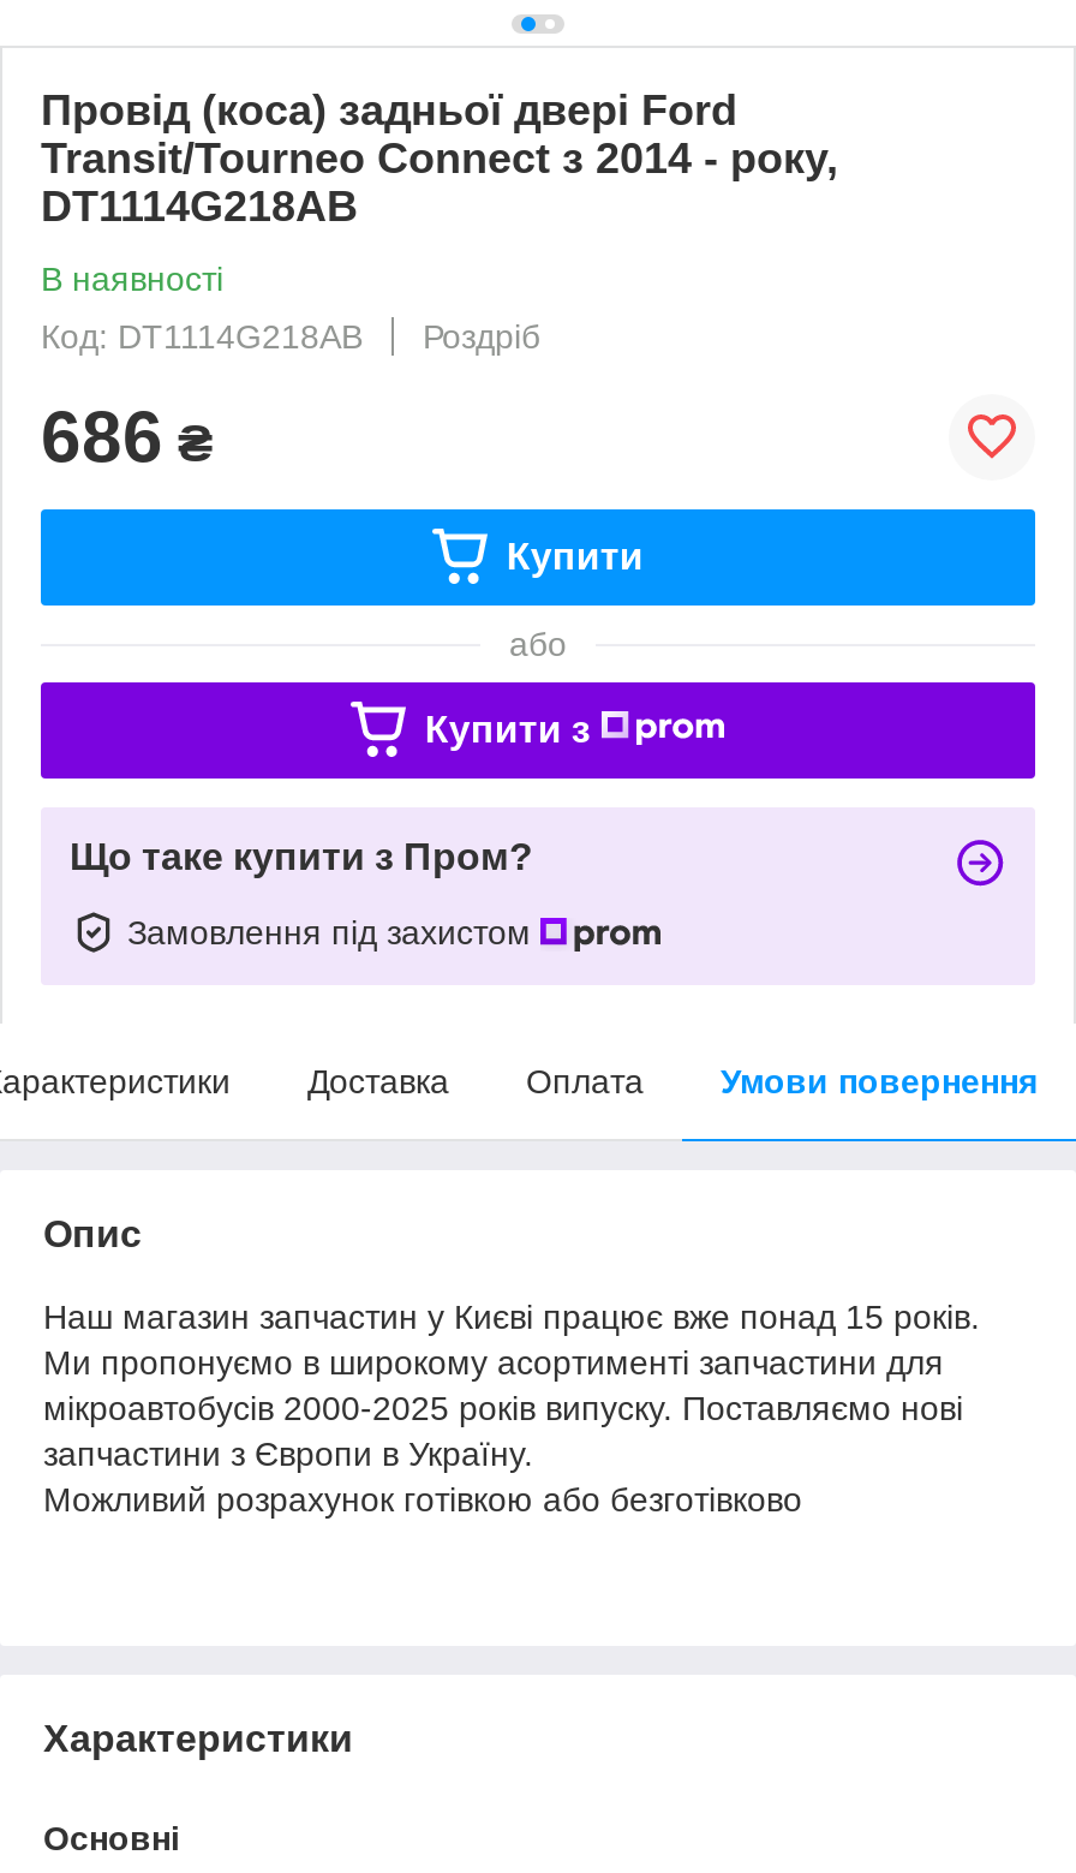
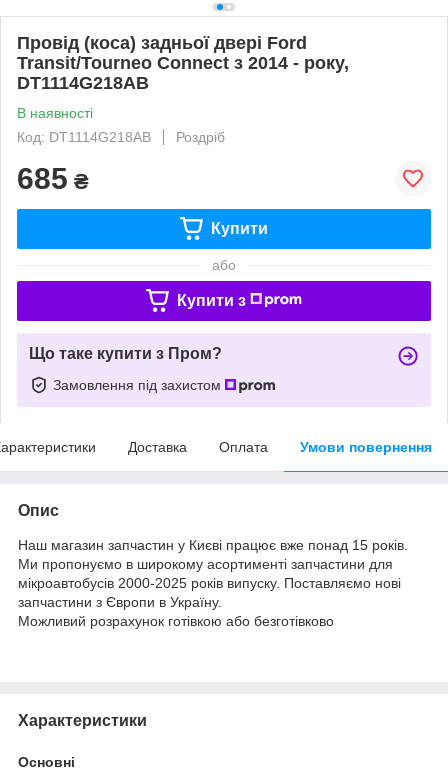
[41,396,214,475] 686 ₴ -> [17,162,89,195] 685 ₴

